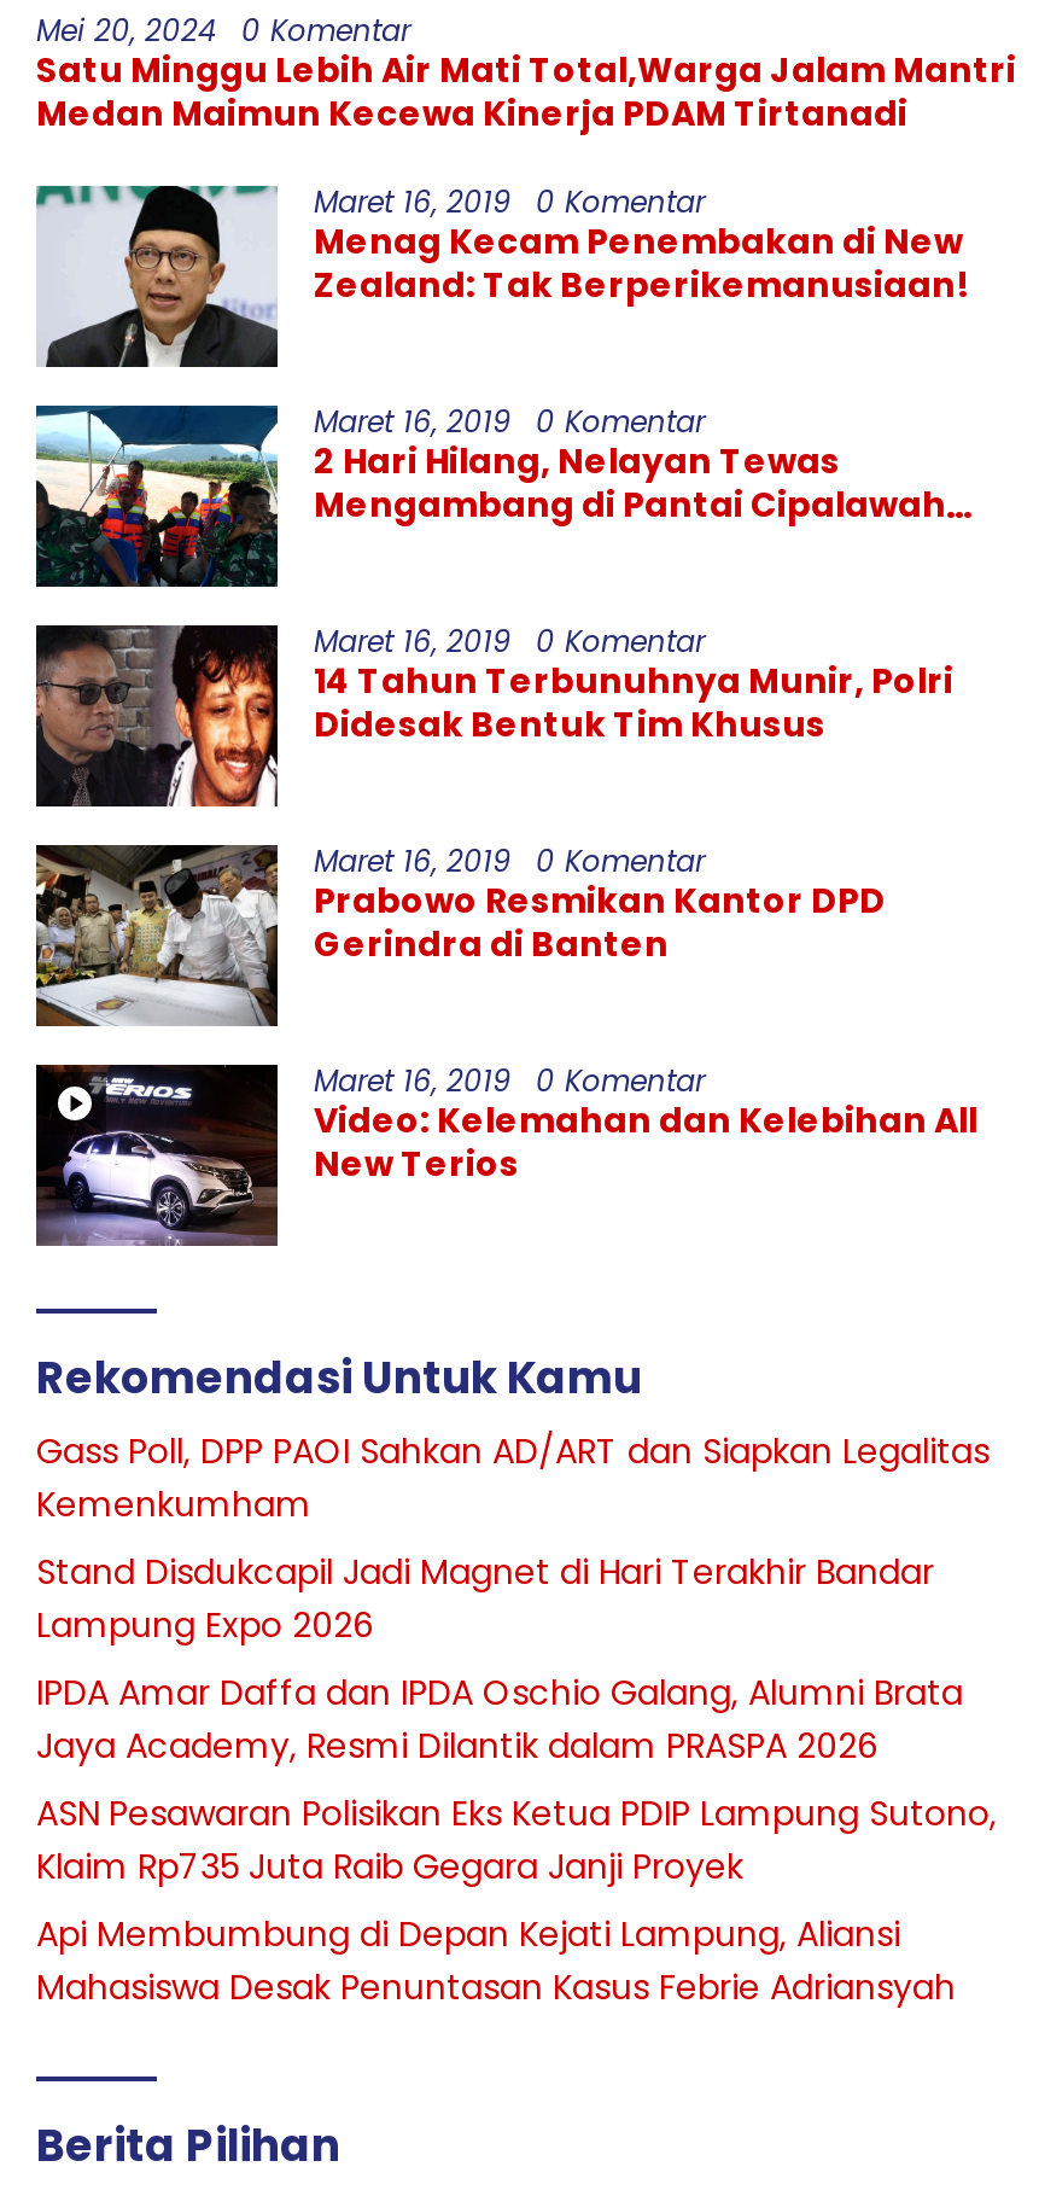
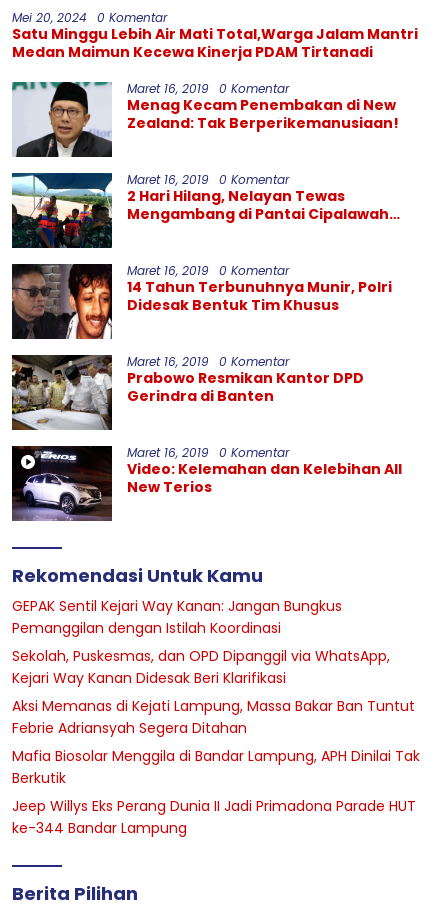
[36,1428,997,2012] Gass Poll, DPP PAOI Sahkan AD/ART dan Siapkan Legalitas | Kemenkumham | Stand Disdukcapil Jadi Magnet di Hari Terakhir Bandar | Lampung Expo 2026 | IPDA Amar Daffa dan IPDA Oschio Galang, Alumni Brata | Jaya Academy, Resmi Dilantik dalam PRASPA 2026 | ASN Pesawaran Polisikan Eks Ketua PDIP Lampung Sutono, | Klaim Rp735 Juta Raib Gegara Janji Proyek | Api Membumbung di Depan Kejati Lampung, Aliansi | Mahasiswa Desak Penuntasan Kasus Febrie Adriansyah -> [12,596,420,838] GEPAK Sentil Kejari Way Kanan: Jangan Bungkus | Pemanggilan dengan Istilah Koordinasi | Sekolah, Puskesmas, dan OPD Dipanggil via WhatsApp, | Kejari Way Kanan Didesak Beri Klarifikasi | Aksi Memanas di Kejati Lampung, Massa Bakar Ban Tuntut | Febrie Adriansyah Segera Ditahan | Mafia Biosolar Menggila di Bandar Lampung, APH Dinilai Tak | Berkutik | Jeep Willys Eks Perang Dunia II Jadi Primadona Parade HUT | ke-344 Bandar Lampung

